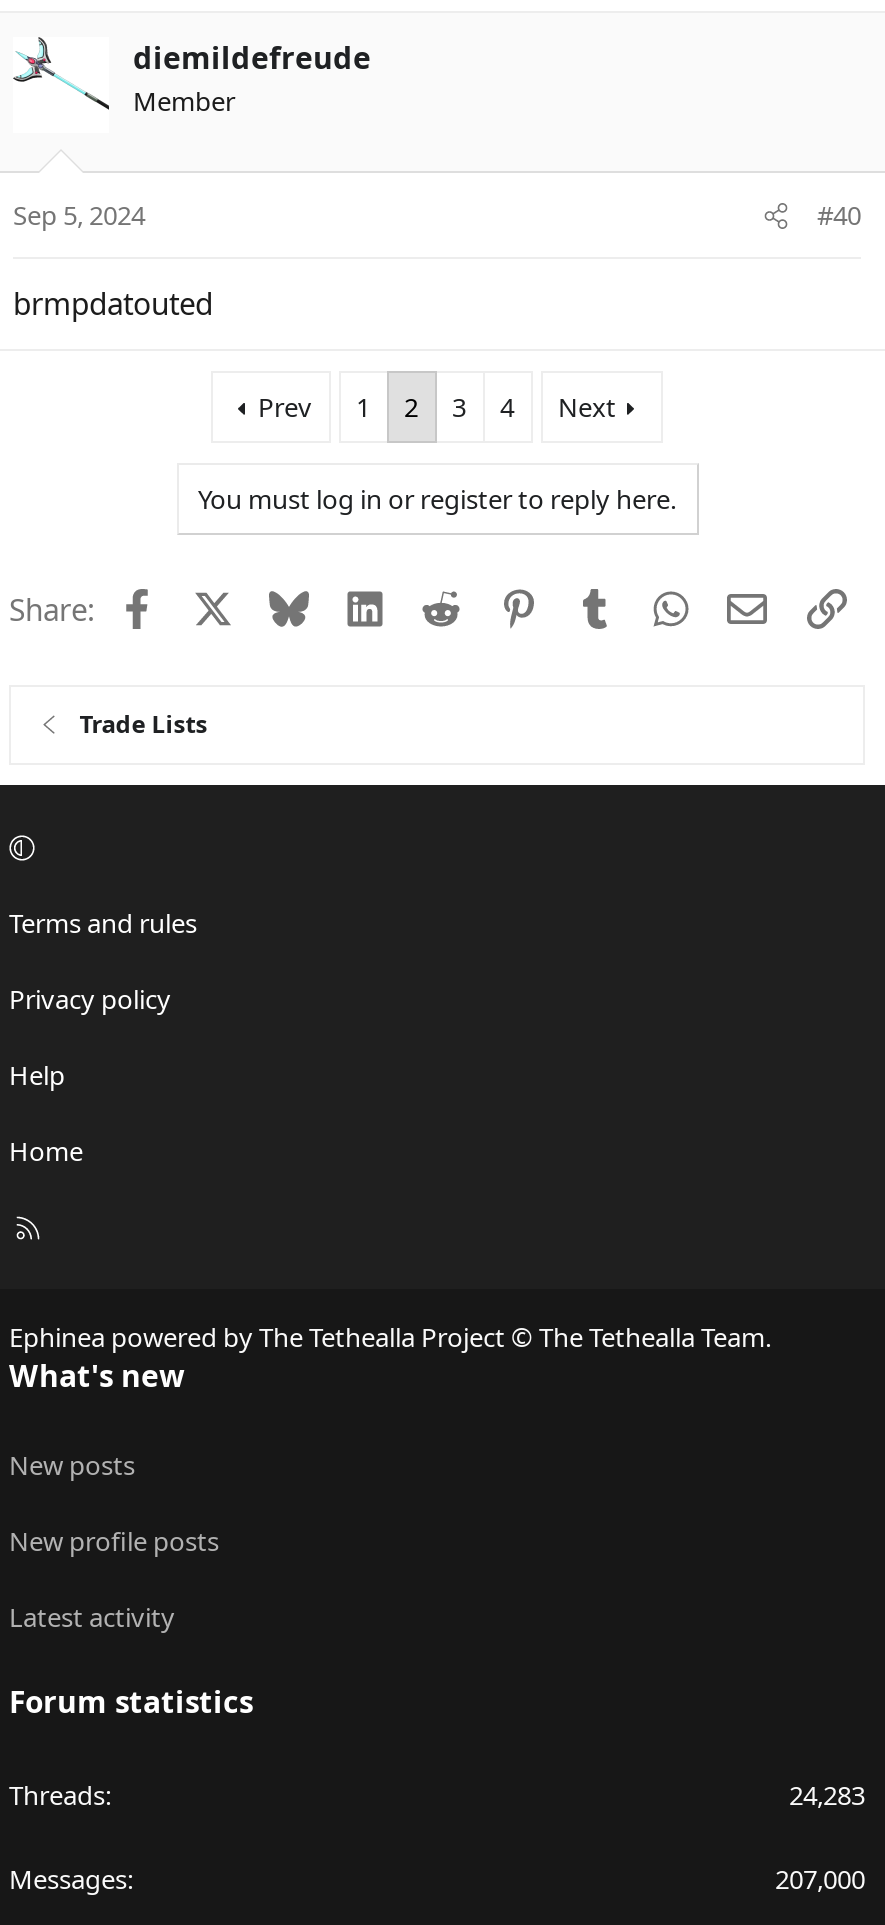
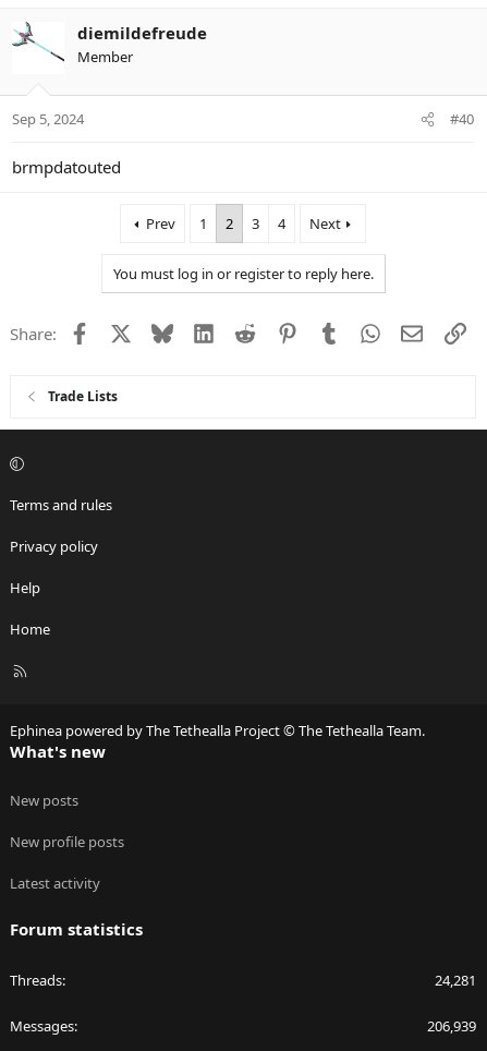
[789,1777,865,1813] 24,283 -> [435,970,476,990] 24,281
[775,1861,865,1897] 207,000 -> [427,1016,476,1036] 206,939

